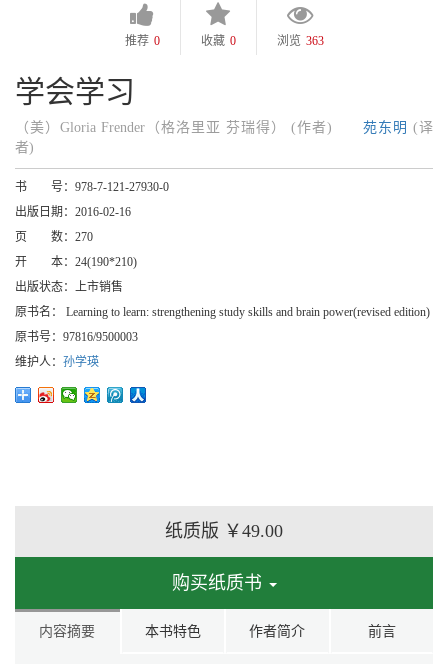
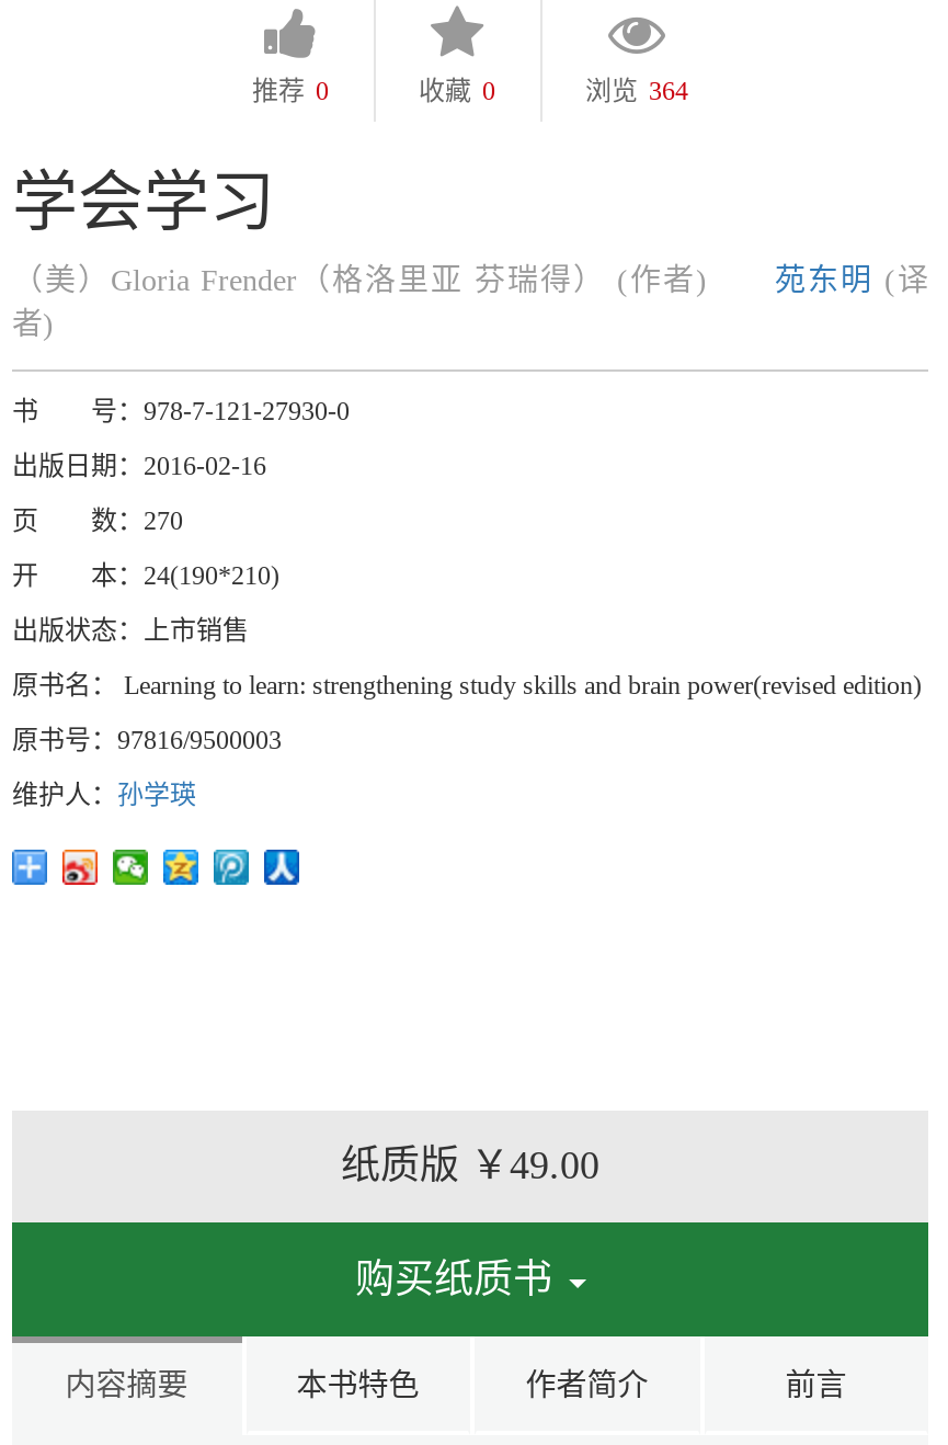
[276,34,323,48] 浏览 363 -> [585,75,688,106] 浏览 364

